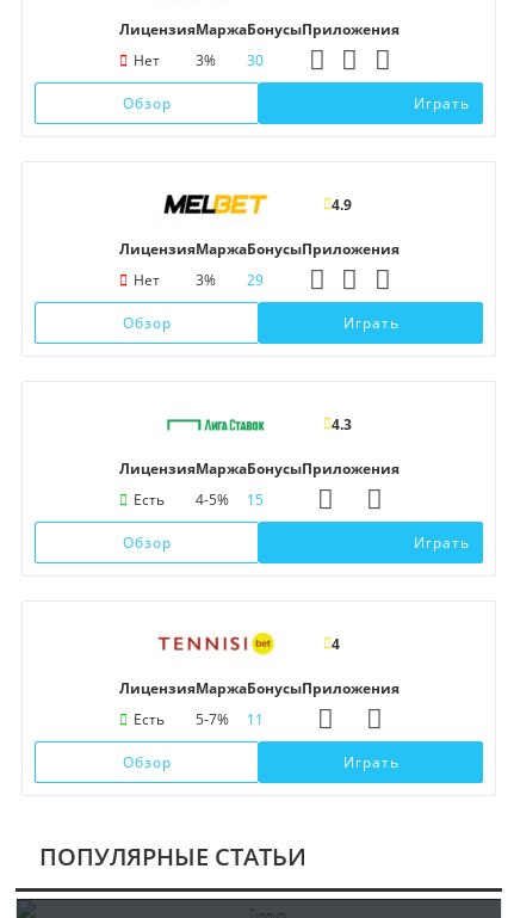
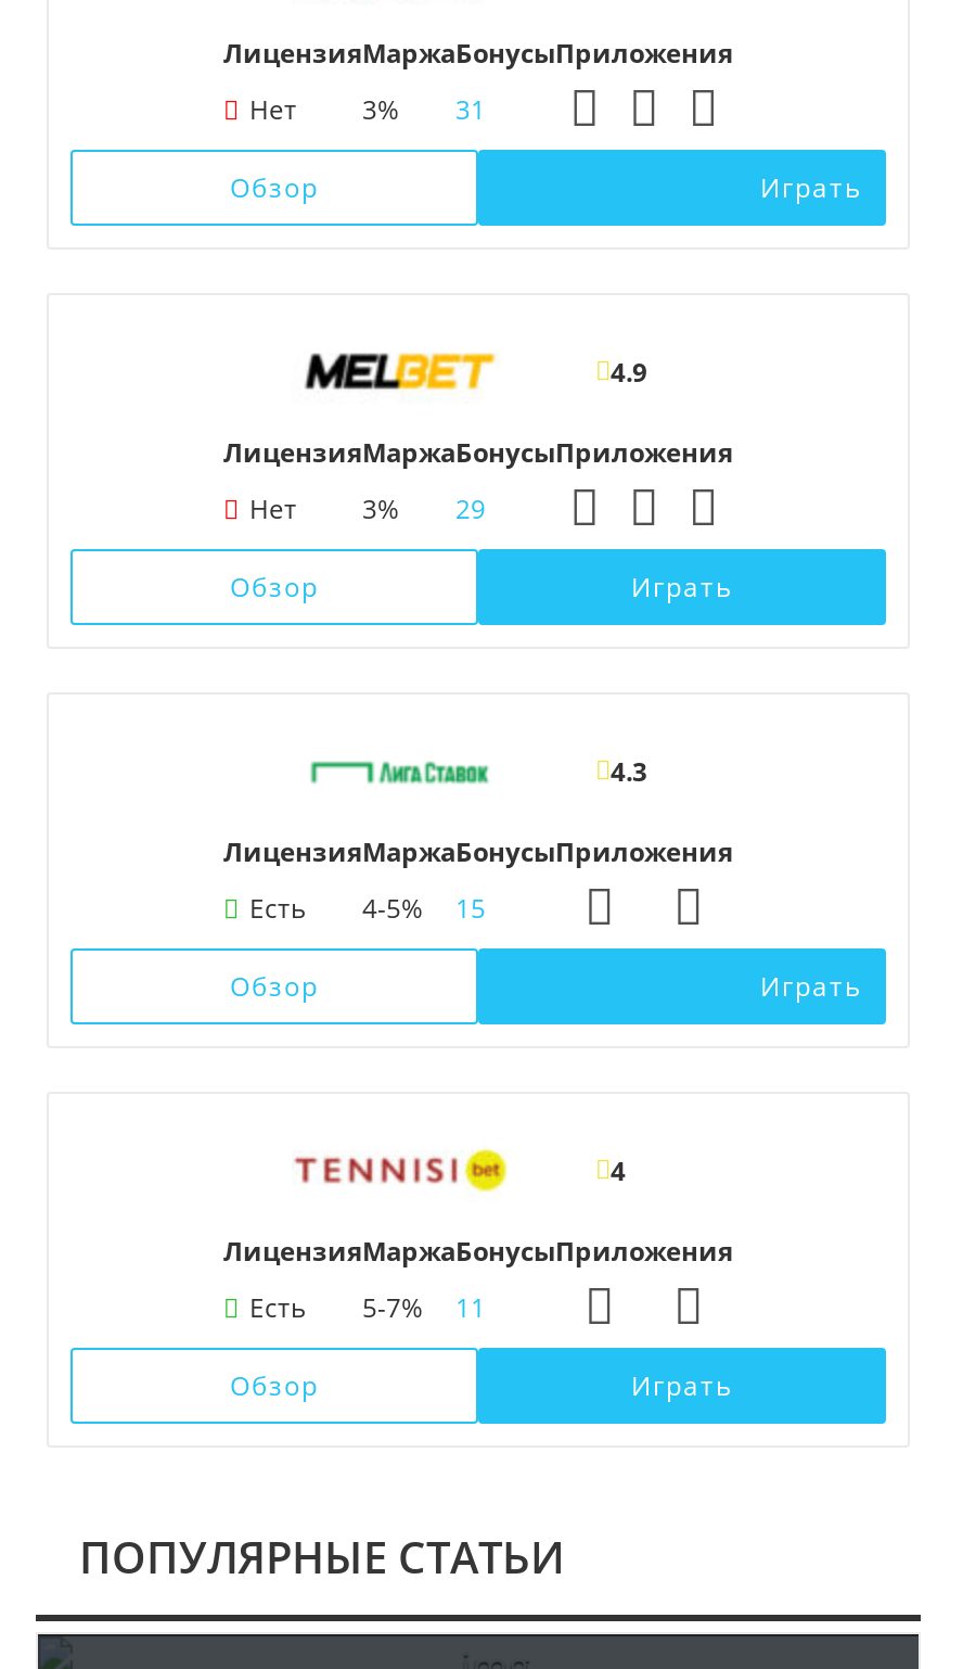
[133,50,263,71] Нет 3% 30 -> [249,92,486,129] Нет 3% 31

